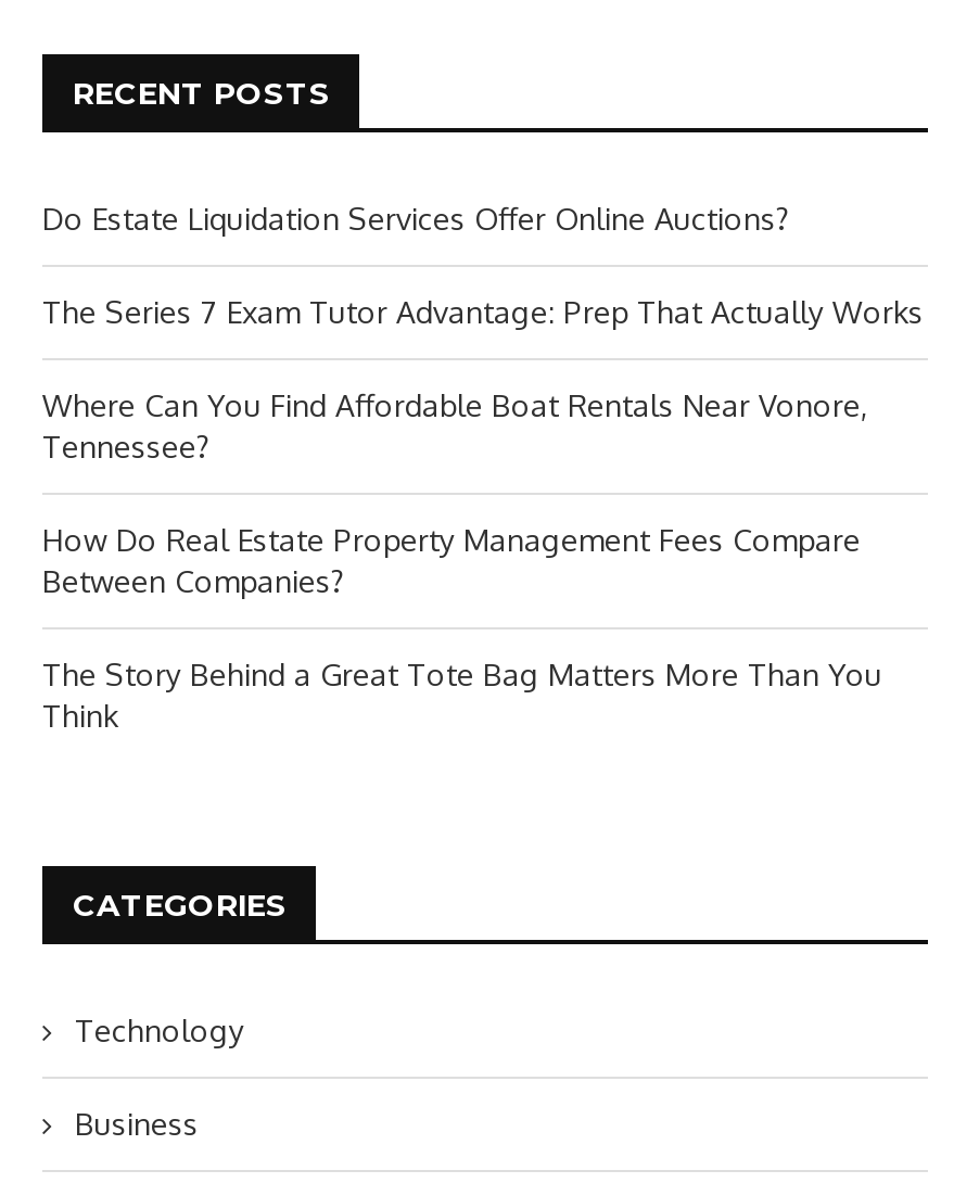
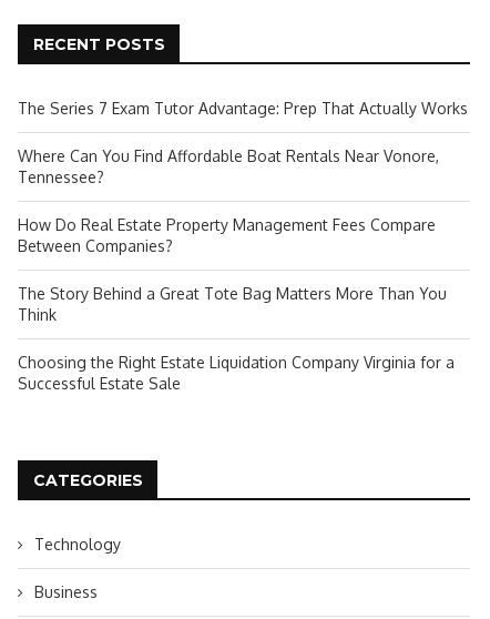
[42,200,791,237] Do Estate Liquidation Services Offer Online Auctions? -> none
moved [42,293,924,734] -> [18,99,468,324]: The Series 7 Exam Tutor Advantage: Prep That Actually Works | Where Can You Find Affordable Boat Rentals Near Vonore, | Tennessee? | How Do Real Estate Property Management Fees Compare | Between Companies? | The Story Behind a Great Tote Bag Matters More Than You | Think
none -> [18,353,455,393] Choosing the Right Estate Liquidation Company Virginia for a | Successful Estate Sale

